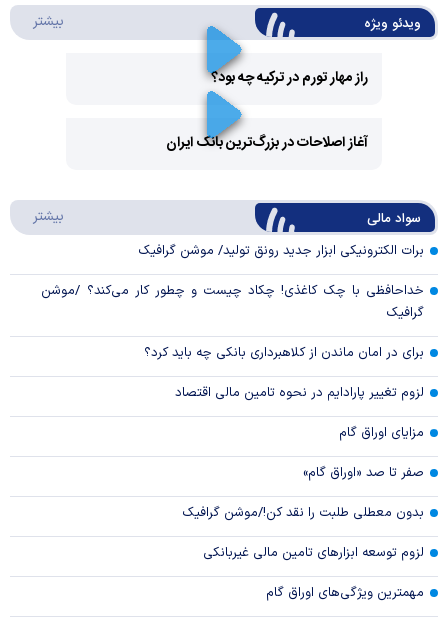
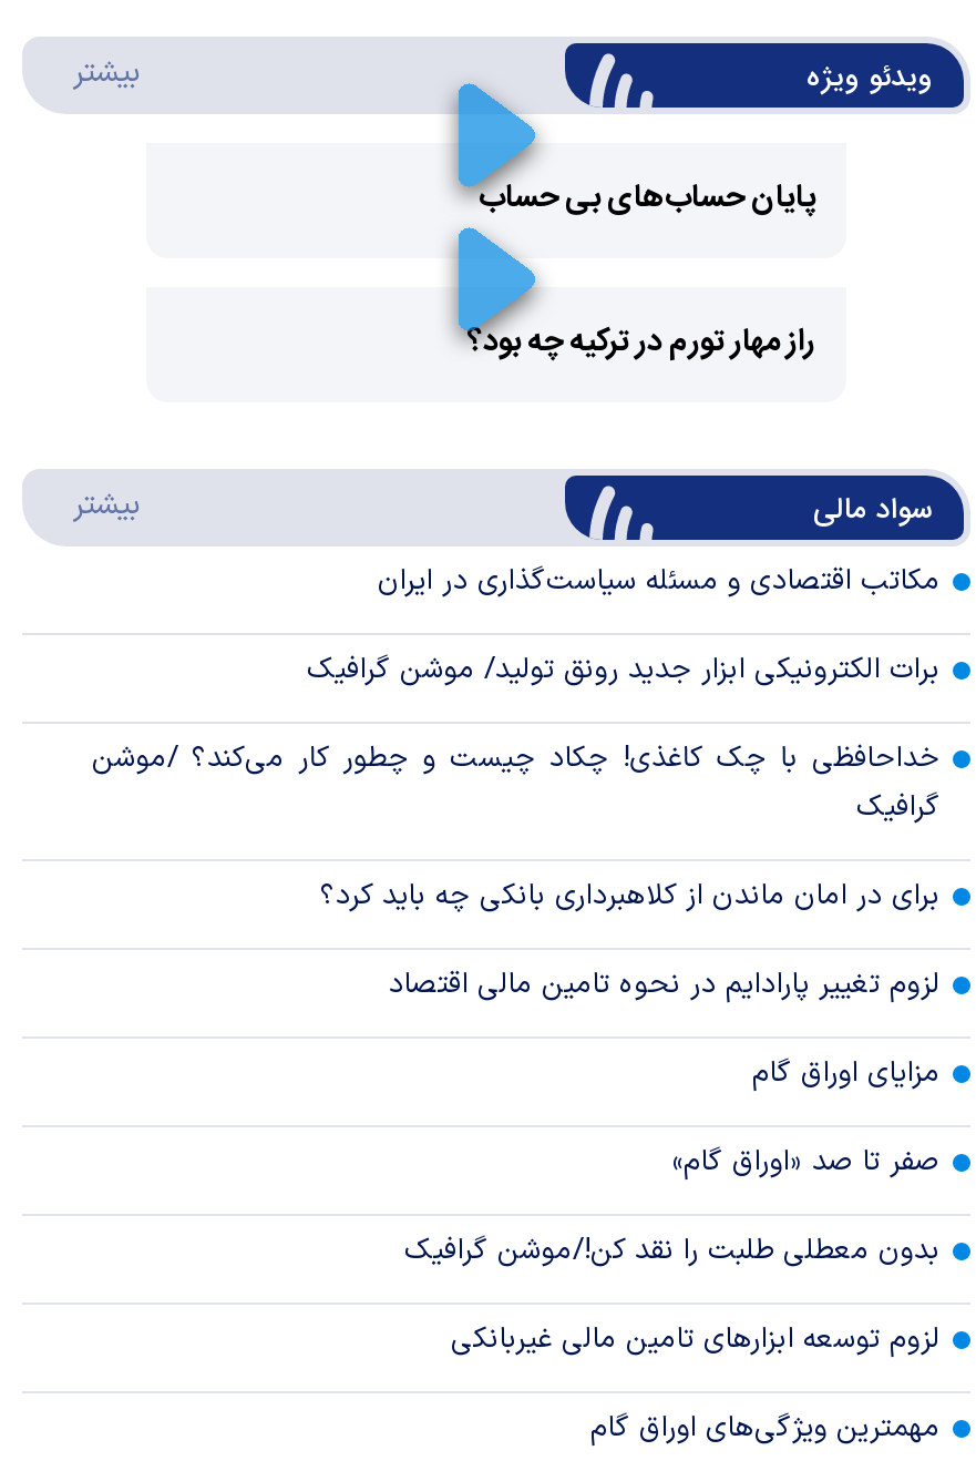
none -> [479,172,815,225] پایان حساب‌های بی حساب
moved [211,66,368,90] -> [468,316,815,370]: راز مهار تورم در ترکیه چه بود؟
[166,131,368,155] آغاز اصلاحات در بزرگ‌ترین بانک ایران -> none
none -> [378,560,941,605] مکاتب اقتصادی و مسئله سیاست‌گذاری در ایران

